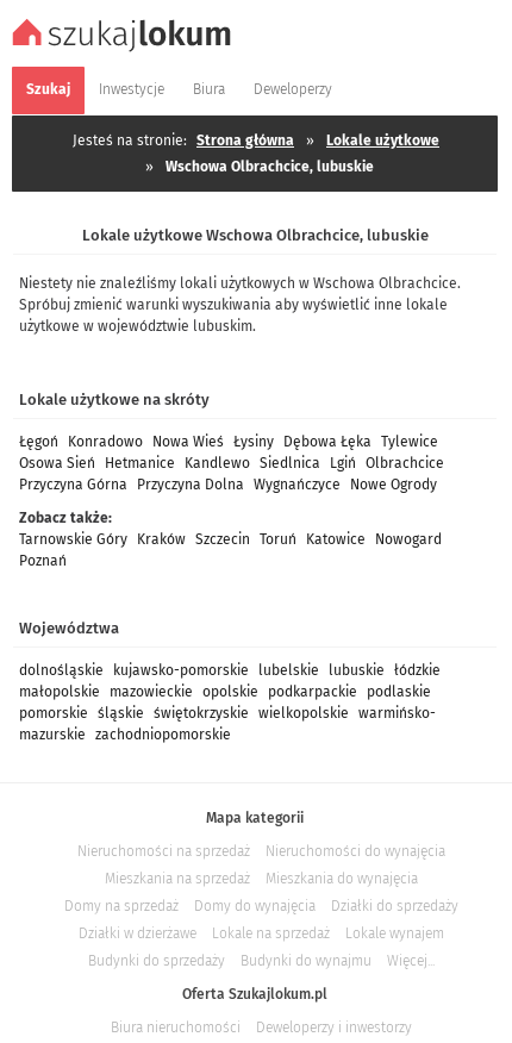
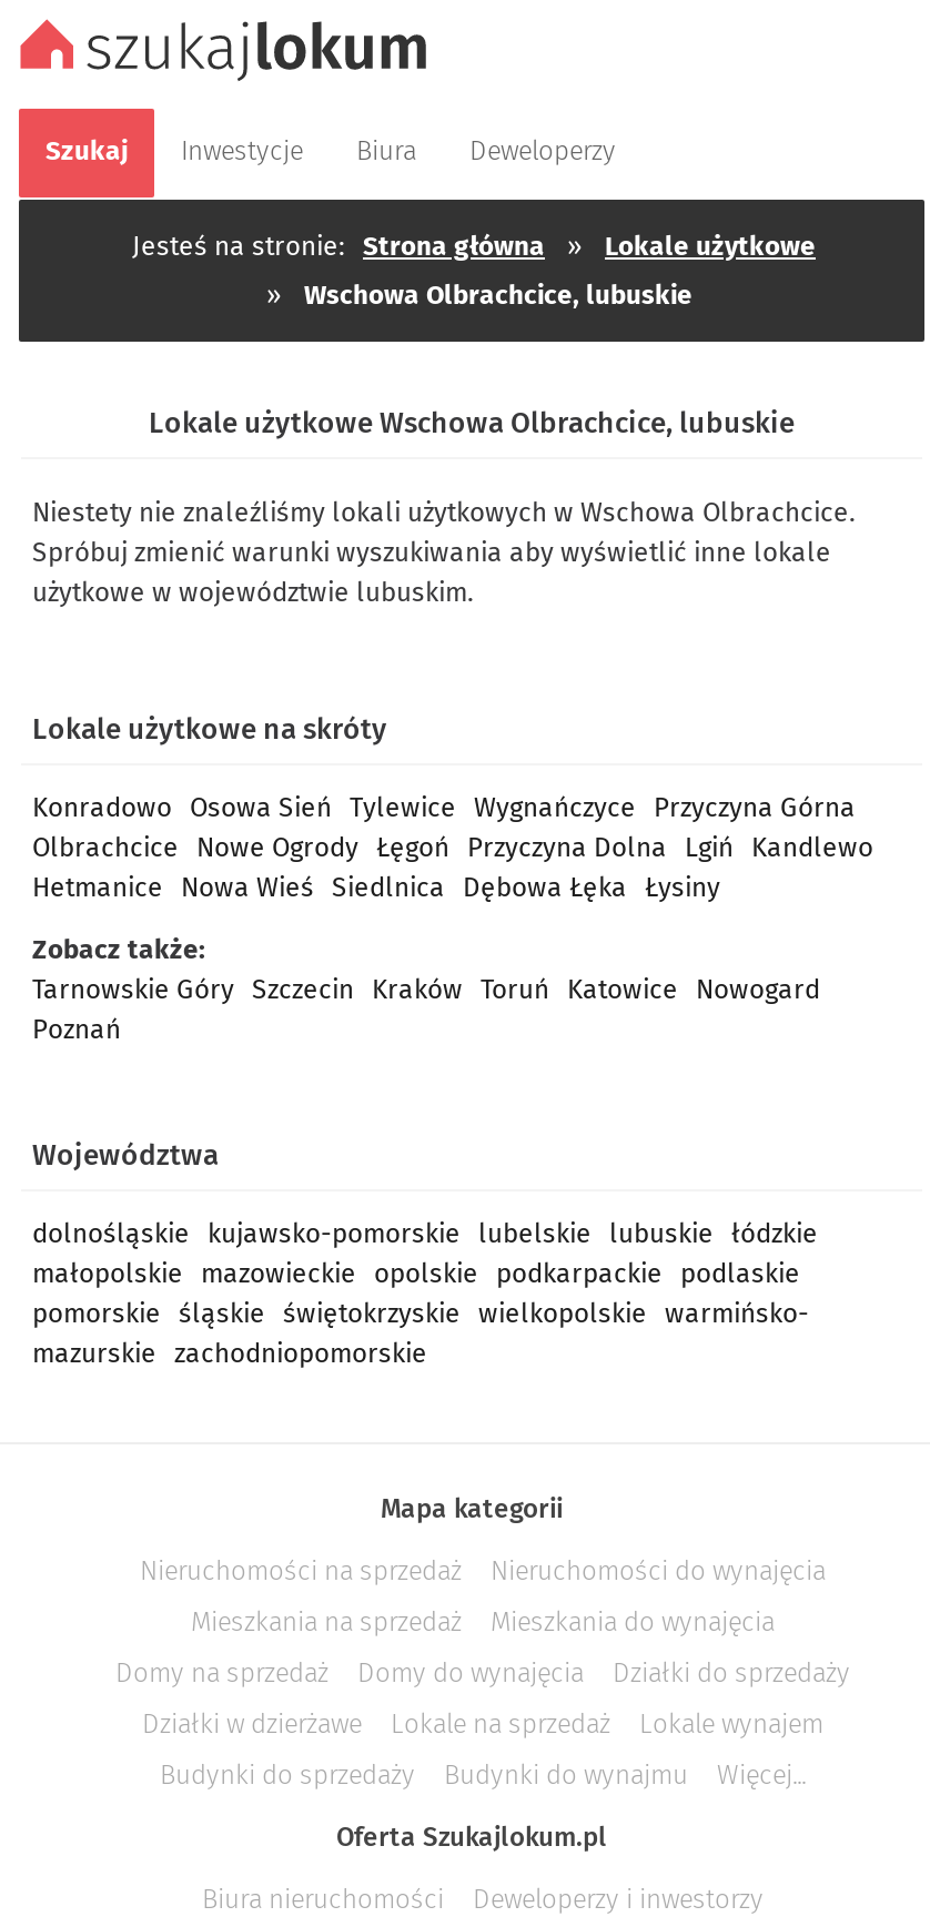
[19,433,444,493] Łęgoń Konradowo Nowa Wieś Łysiny Dębowa Łęka Tylewice | Osowa Sień Hetmanice Kandlewo Siedlnica Lgiń Olbrachcice | Przyczyna Górna Przyczyna Dolna Wygnańczyce Nowe Ogrody -> [32,792,873,903] Konradowo Osowa Sień Tylewice Wygnańczyce Przyczyna Górna | Olbrachcice Nowe Ogrody Łęgoń Przyczyna Dolna Lgiń Kandlewo | Hetmanice Nowa Wieś Siedlnica Dębowa Łęka Łysiny
[19,531,442,548] Tarnowskie Góry Kraków Szczecin Toruń Katowice Nowogard -> [32,974,820,1005] Tarnowskie Góry Szczecin Kraków Toruń Katowice Nowogard

